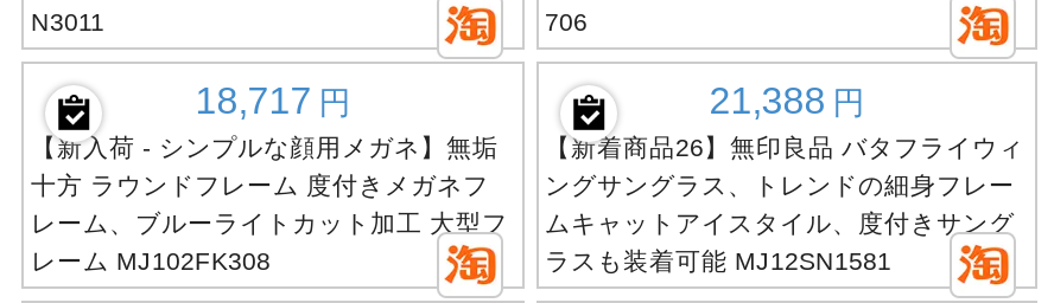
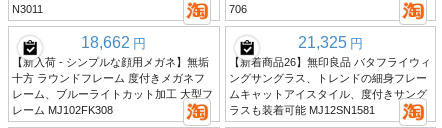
[195,80,349,121] 18,717 円 -> [81,34,146,51] 18,662 円
[709,80,864,121] 21,388 円 -> [298,34,363,51] 21,325 円

